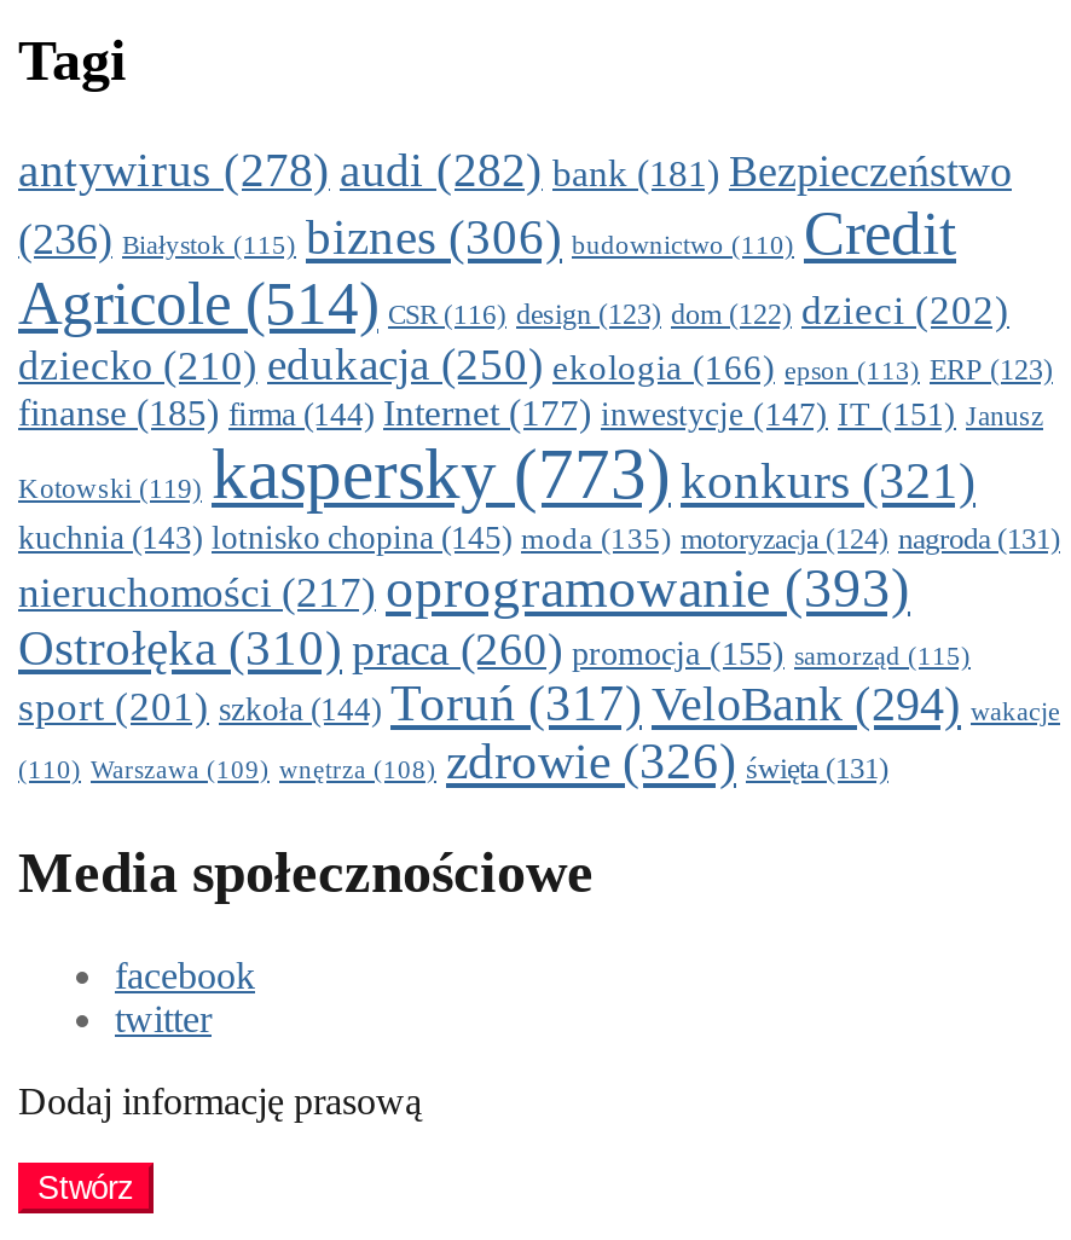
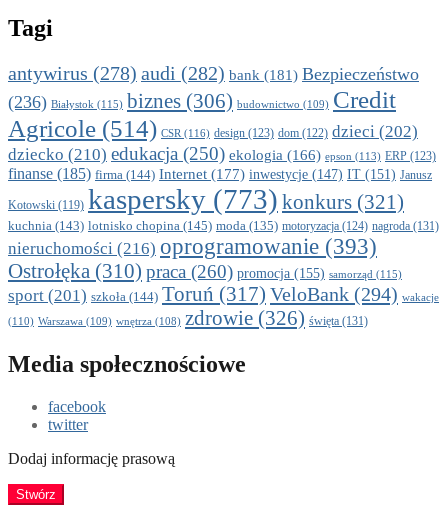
[18,198,956,266] (236) Białystok(115) biznes (306) budownictwo(110) Credit -> [8,85,396,113] (236) Białystok(115) biznes (306) budownictwo(109) Credit
[18,559,910,619] nieruchomości (217) oprogramowanie (393) -> [8,234,377,259] nieruchomości (216) oprogramowanie (393)

